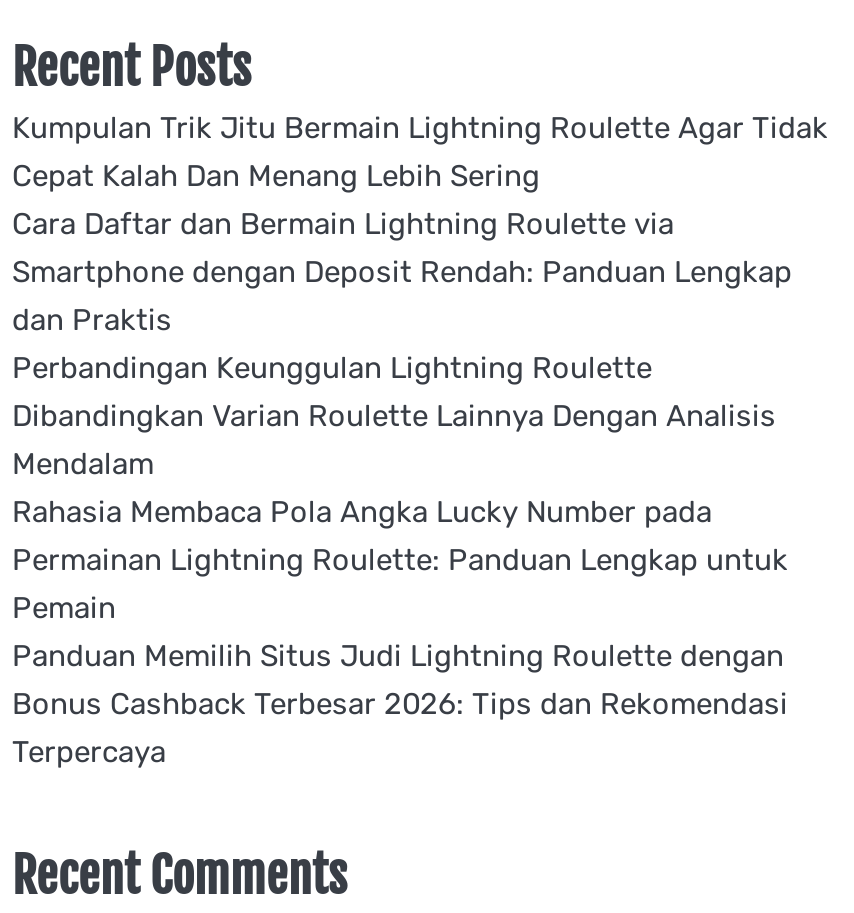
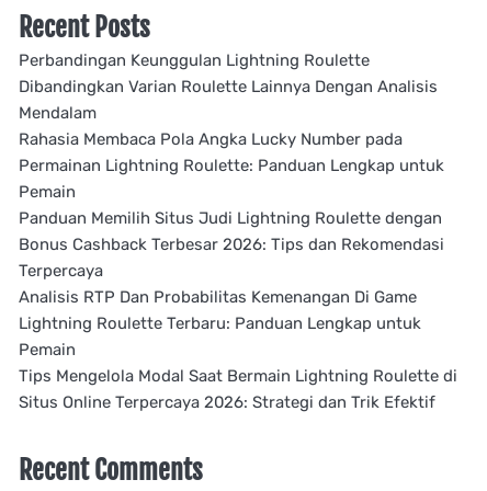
[12,110,828,338] Kumpulan Trik Jitu Bermain Lightning Roulette Agar Tidak | Cepat Kalah Dan Menang Lebih Sering | Cara Daftar dan Bermain Lightning Roulette via | Smartphone dengan Deposit Rendah: Panduan Lengkap | dan Praktis -> none
moved [12,350,788,770] -> [19,51,444,281]: Perbandingan Keunggulan Lightning Roulette | Dibandingkan Varian Roulette Lainnya Dengan Analisis | Mendalam | ... | Bonus Cashback Terbesar 2026: Tips dan Rekomendasi | Terpercaya
none -> [19,288,457,413] Analisis RTP Dan Probabilitas Kemenangan Di Game | Lightning Roulette Terbaru: Panduan Lengkap untuk | Pemain | Tips Mengelola Modal Saat Bermain Lightning Roulette di | Situs Online Terpercaya 2026: Strategi dan Trik Efektif

